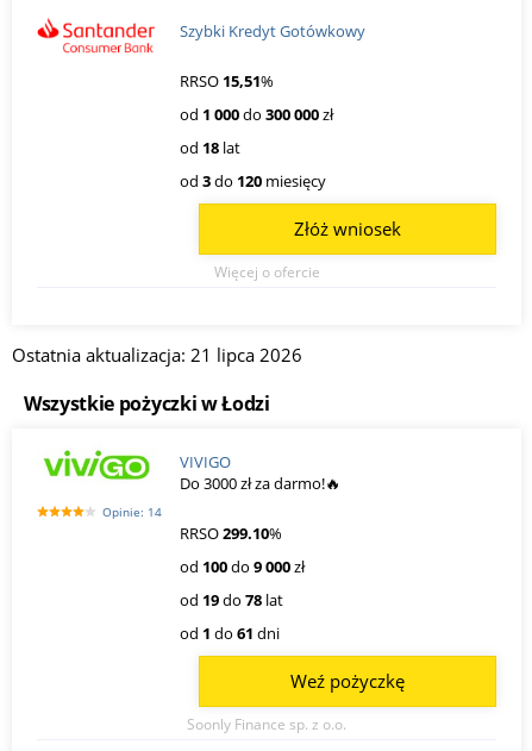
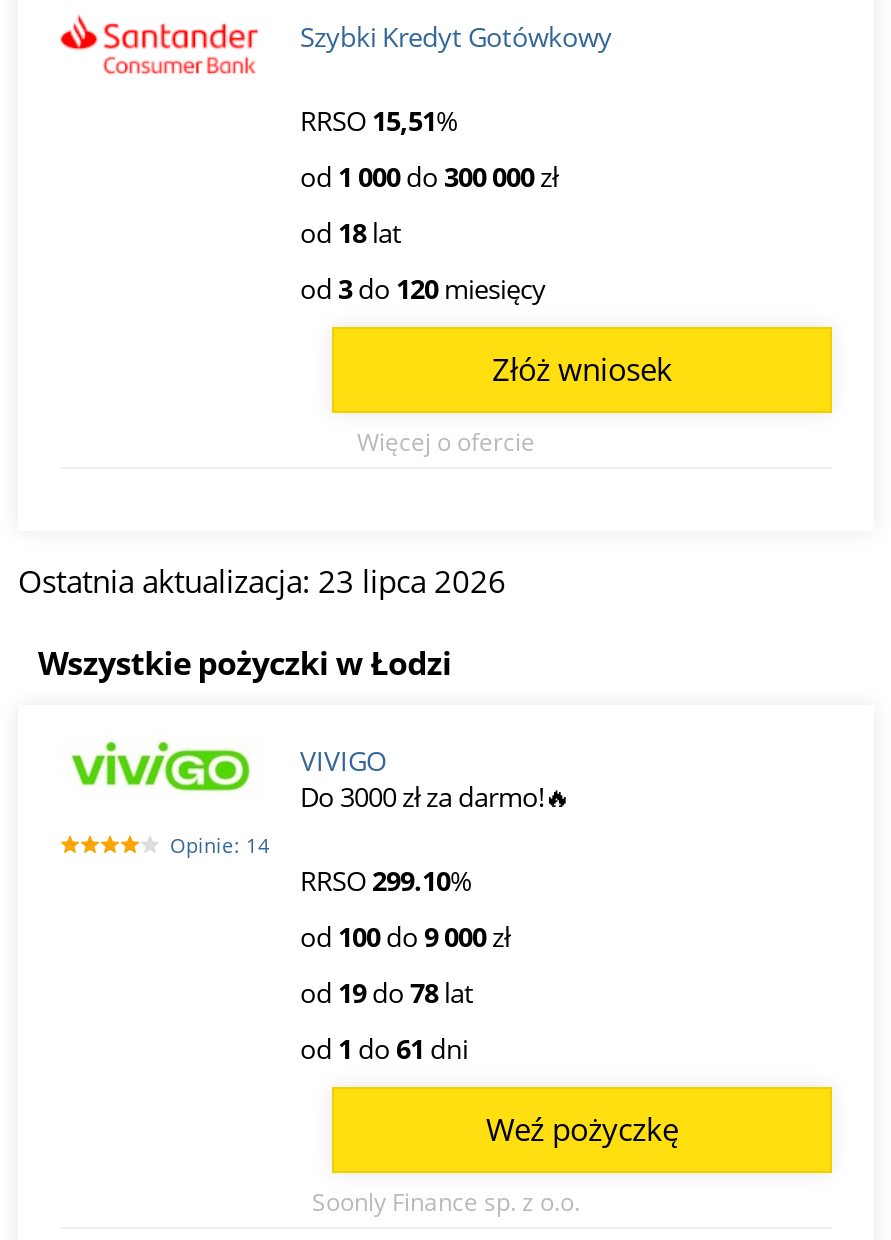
[12,343,302,366] Ostatnia aktualizacja: 21 lipca 2026 -> [18,561,506,601] Ostatnia aktualizacja: 23 lipca 2026

